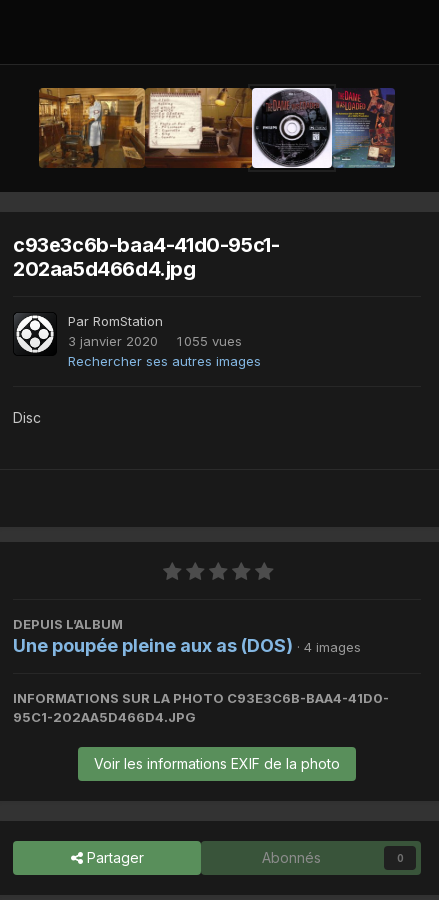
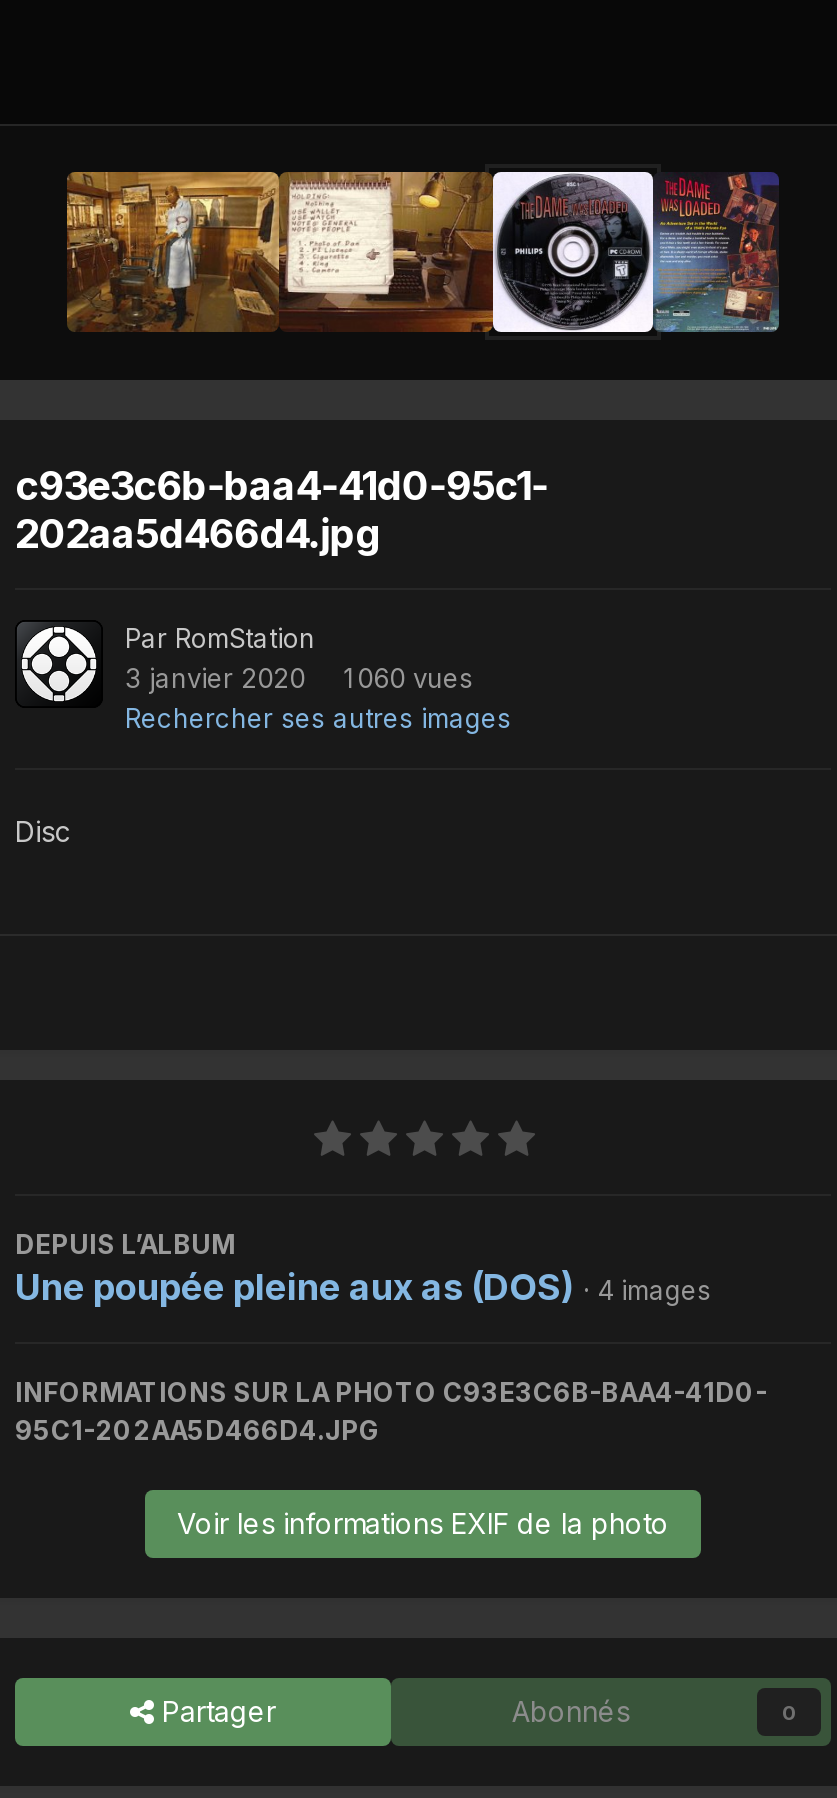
[68,333,242,349] 3 janvier 2020 1 055 vues -> [125,661,473,693] 3 janvier 2020 1 060 vues

